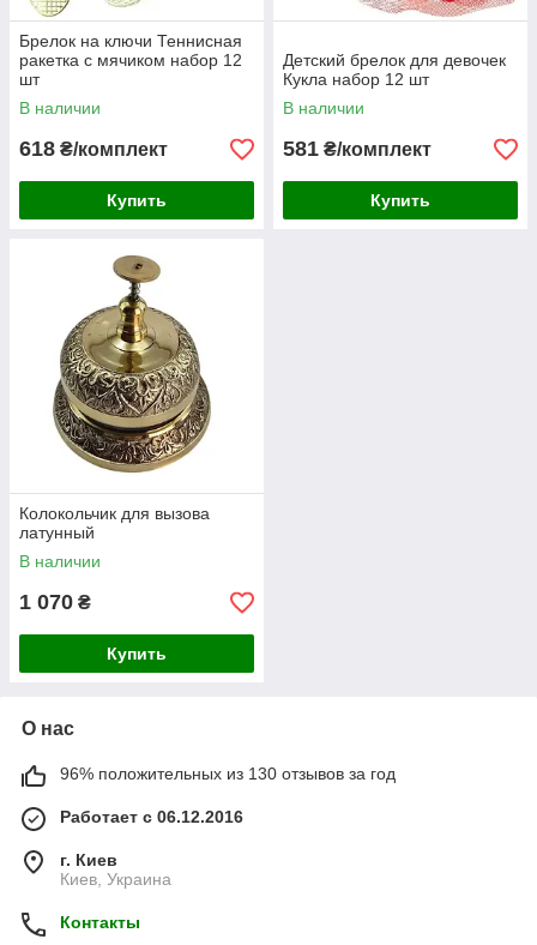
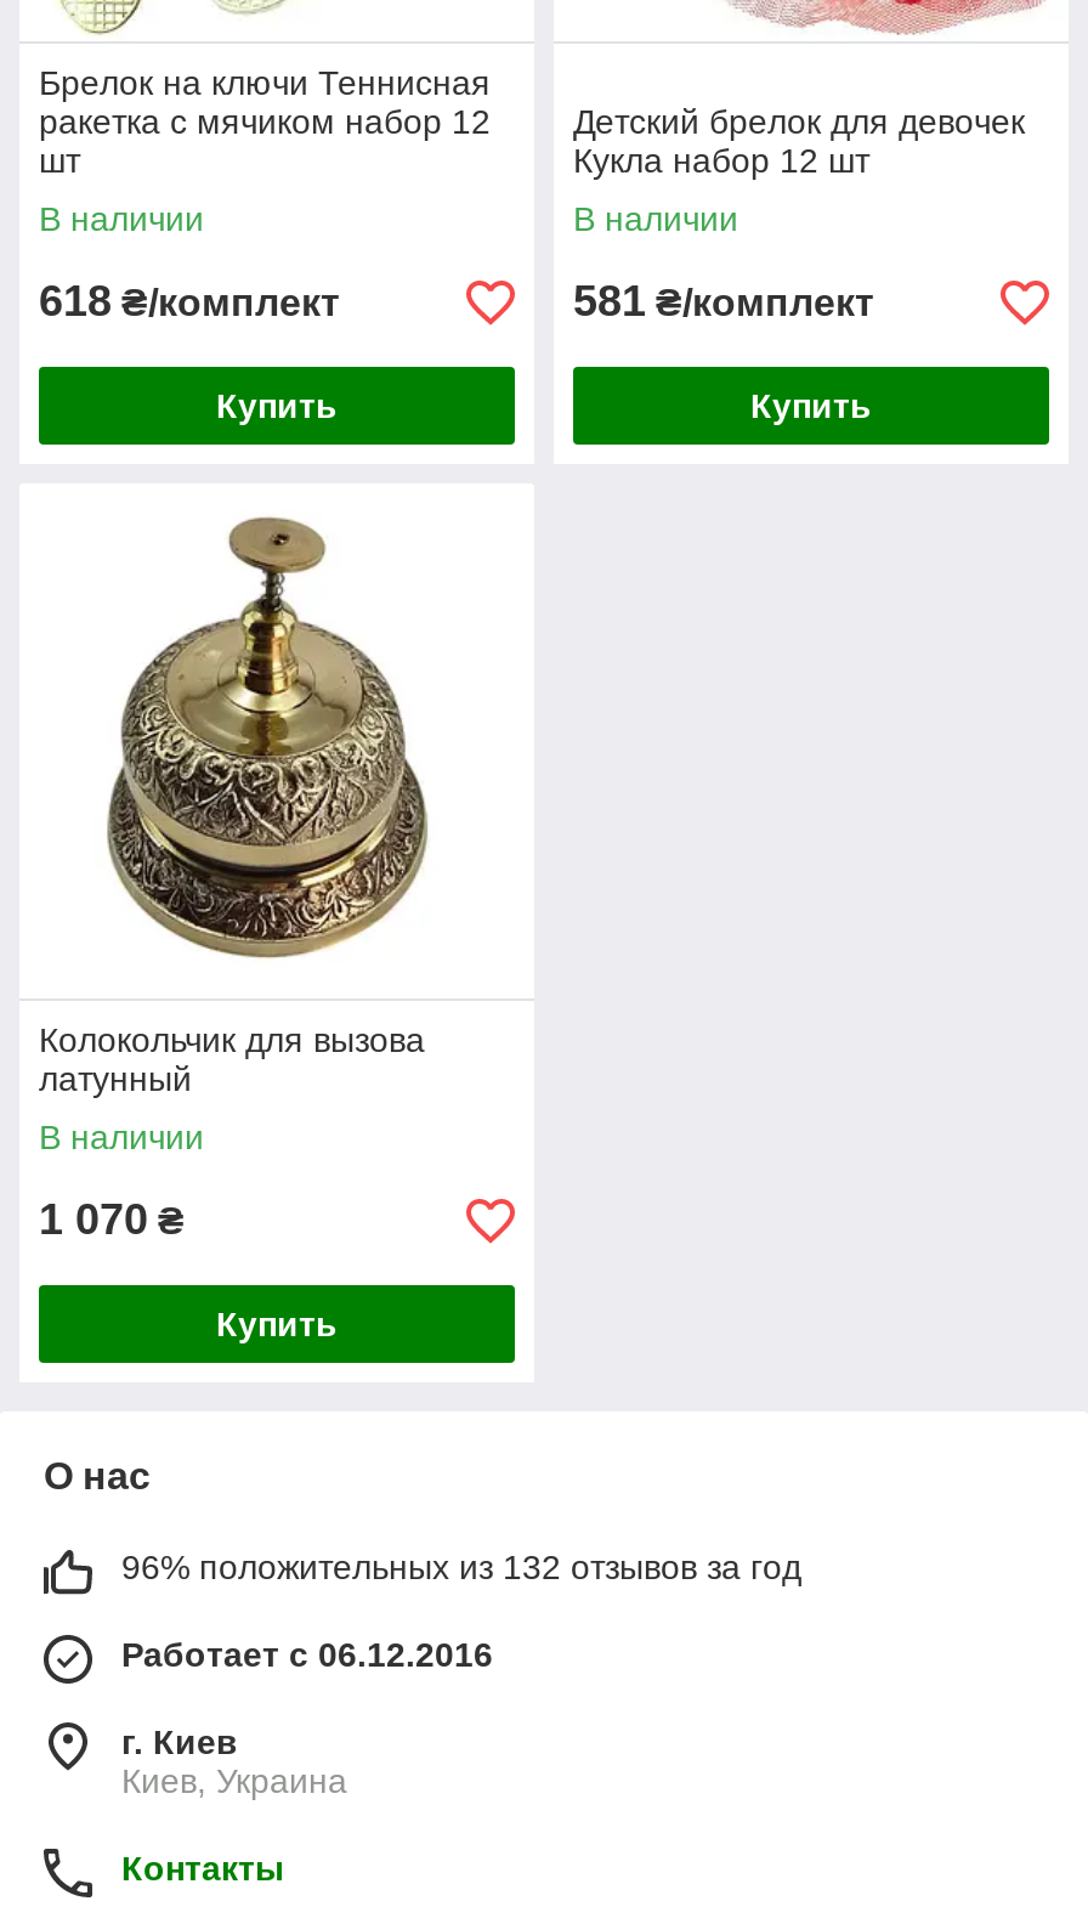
[60,764,396,784] 96% положительных из 130 отзывов за год -> [121,1548,801,1587] 96% положительных из 132 отзывов за год

